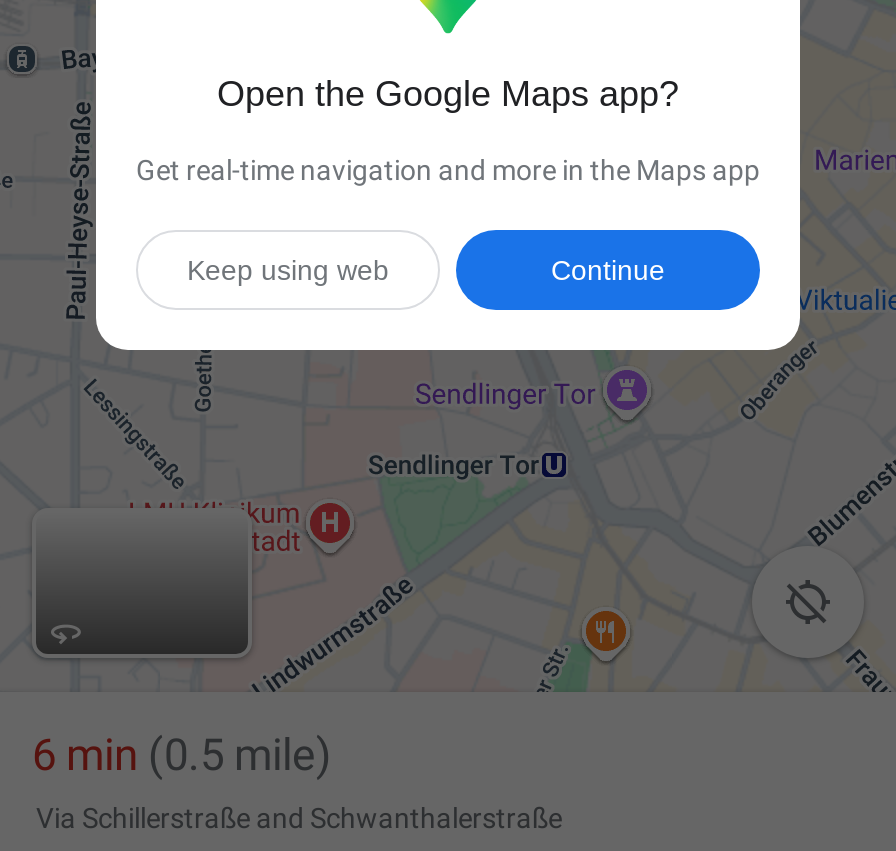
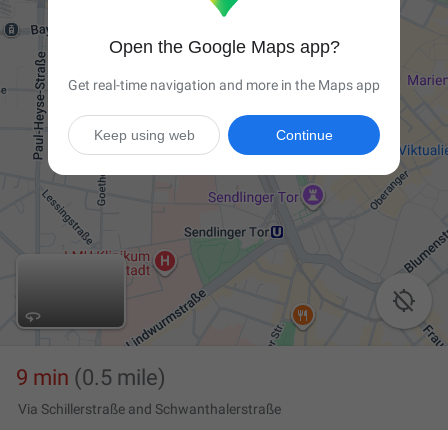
[32,730,332,780] 6 min (0.5 mile) -> [16,365,166,390] 9 min (0.5 mile)

